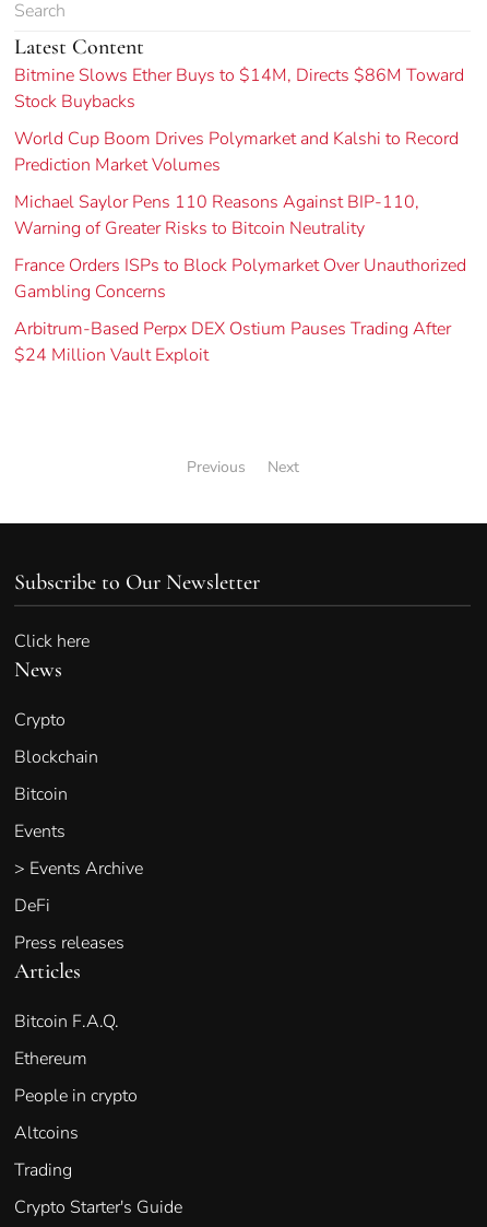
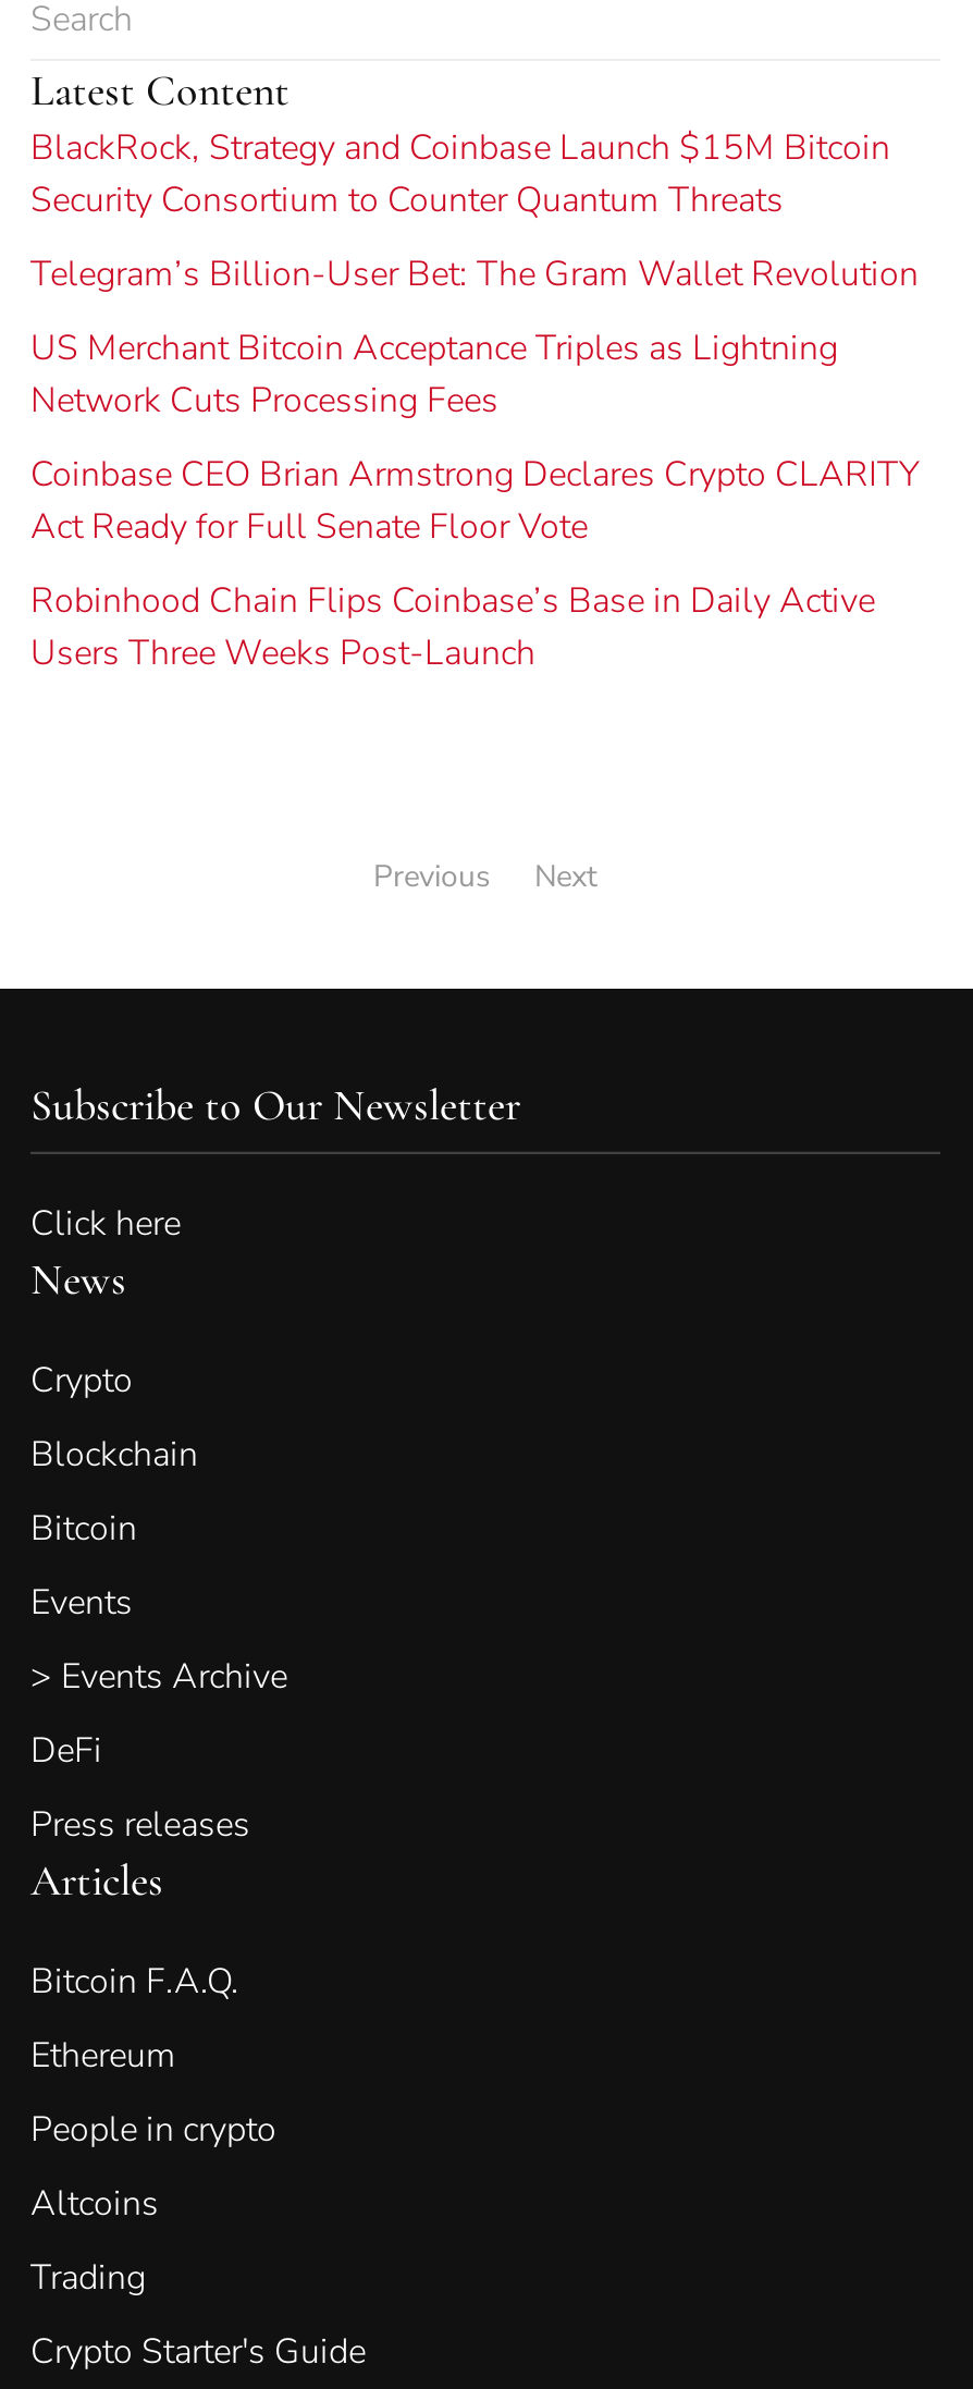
[14,63,464,113] Bitmine Slows Ether Buys to $14M, Directs $86M Toward | Stock Buybacks -> [30,124,890,224] BlackRock, Strategy and Coinbase Launch $15M Bitcoin | Security Consortium to Counter Quantum Threats
[14,127,459,177] World Cup Boom Drives Polymarket and Kalshi to Record | Prediction Market Volumes -> [30,250,919,298] Telegram’s Billion-User Bet: The Gram Wallet Revolution
[14,190,419,240] Michael Saylor Pens 110 Reasons Against BIP-110, | Warning of Greater Risks to Bitcoin Neutrality -> [30,324,838,424] US Merchant Bitcoin Acceptance Triples as Lightning | Network Cuts Processing Fees
[14,253,466,304] France Orders ISPs to Block Polymarket Over Unauthorized | Gambling Concerns -> [30,450,919,551] Coinbase CEO Brian Armstrong Declares Crypto CLARITY | Act Ready for Full Senate Floor Vote
[14,317,451,367] Arbitrum-Based Perpx DEX Ostium Pauses Trading After | $24 Million Vault Exploit -> [30,577,875,677] Robinhood Chain Flips Coinbase’s Base in Daily Active | Users Three Weeks Post-Launch

